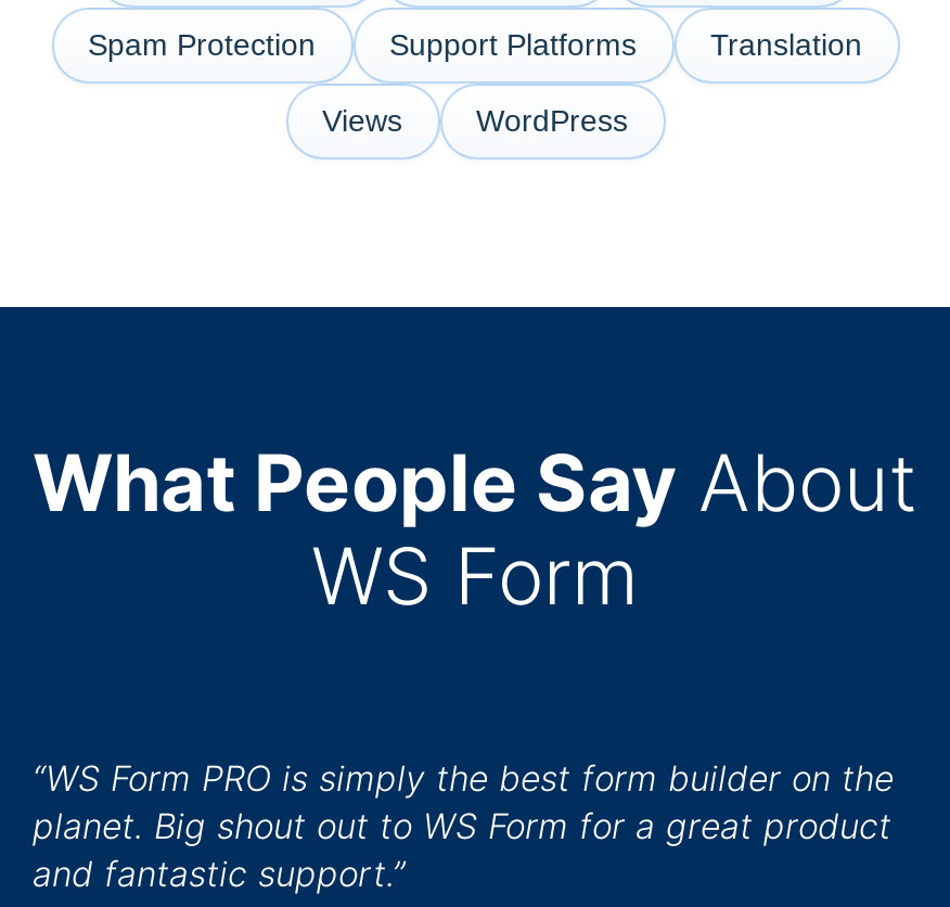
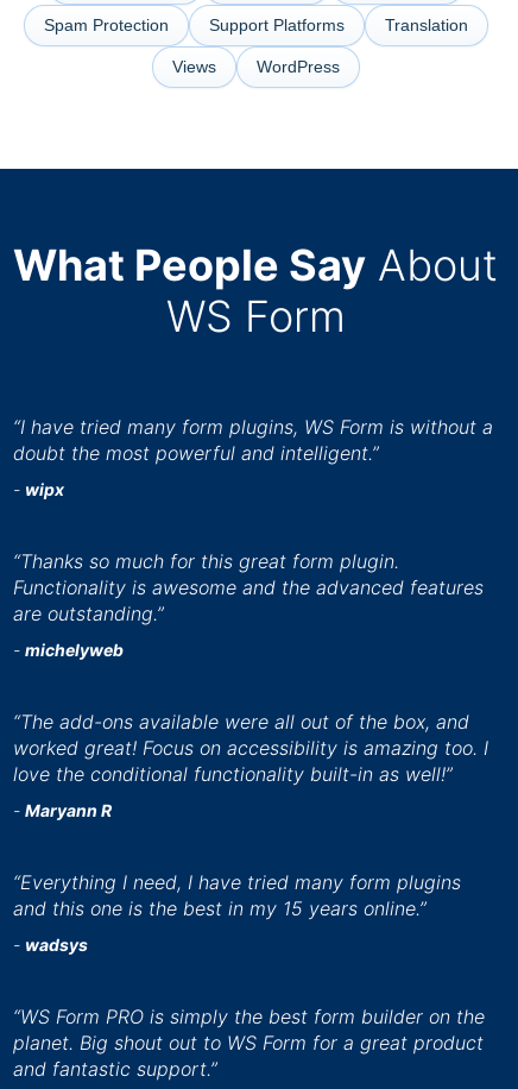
none -> [13,414,493,954] “I have tried many form plugins, WS Form is without a | doubt the most powerful and intelligent.” | - wipx | “Thanks so much for this great form plugin. | Functionality is awesome and the advanced features | are outstanding.” | - michelyweb | “The add-ons available were all out of the box, and | worked great! Focus on accessibility is amazing too. I | love the conditional functionality built-in as well!” | - Maryann R | “Everything I need, I have tried many form plugins | and this one is the best in my 15 years online.” | - wadsys

